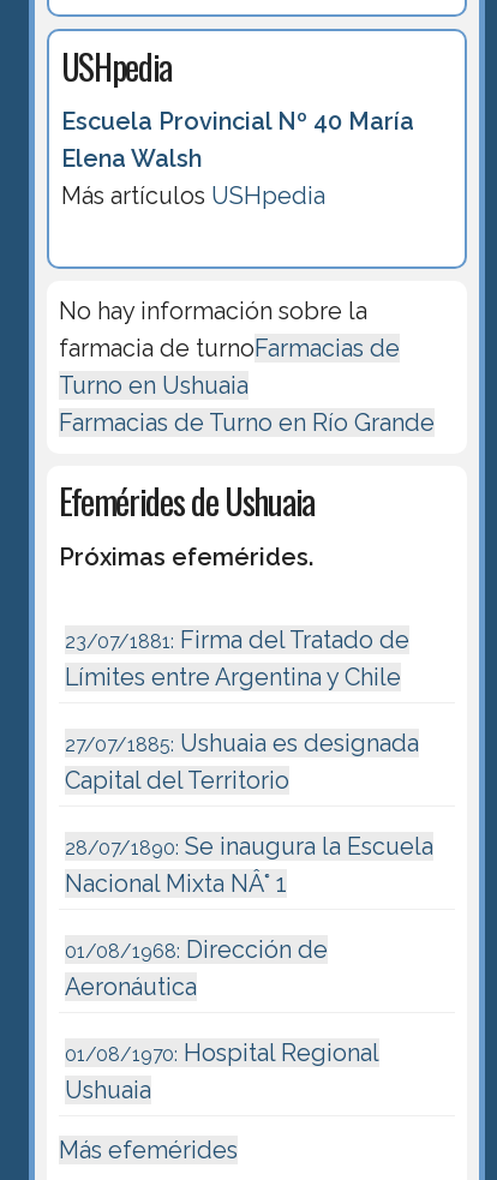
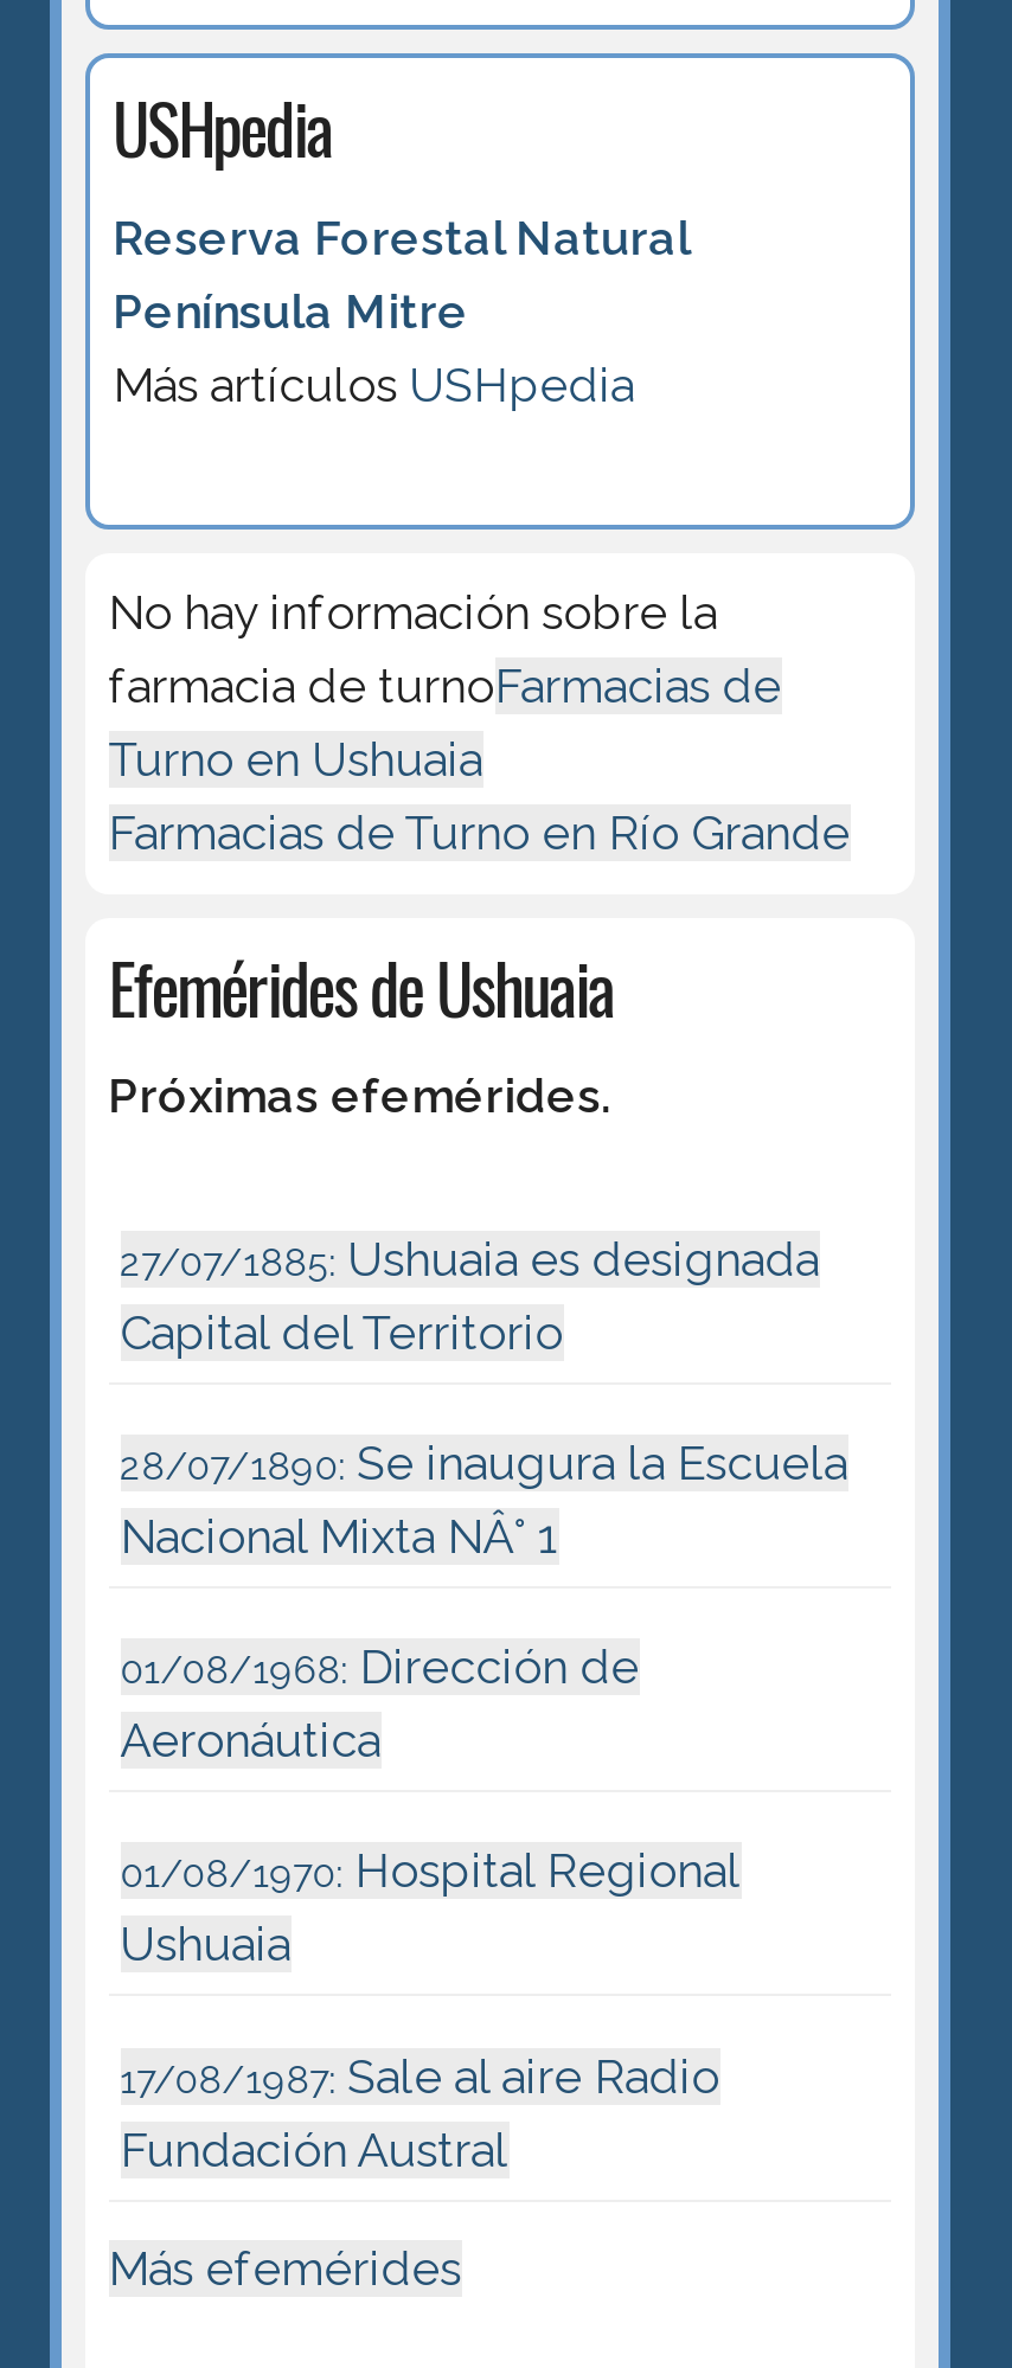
[61,107,414,173] Escuela Provincial Nº 40 María | Elena Walsh -> [113,209,689,340] Reserva Forestal Natural | Península Mitre
[64,625,409,691] 23/07/1881: Firma del Tratado de | Límites entre Argentina y Chile -> none
moved [64,728,433,1105] -> [120,1231,848,1974]: 27/07/1885: Ushuaia es designada | Capital del Territorio | 28/07/1890: Se inaugura la Escuela | Nacional Mixta NÂ° 1 | 01/08/1968: Dirección de | Aeronáutica | 01/08/1970: Hospital Regional | Ushuaia
none -> [120,2047,720,2178] 17/08/1987: Sale al aire Radio | Fundación Austral

